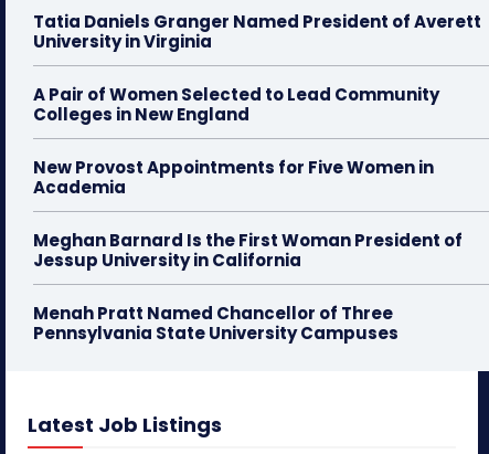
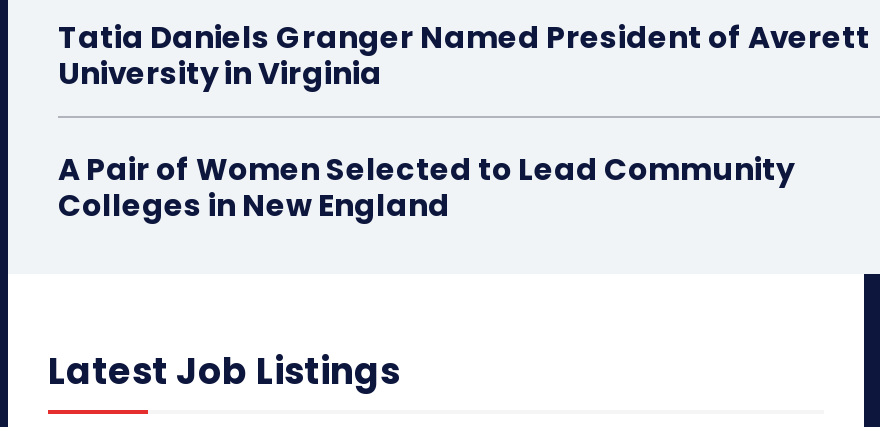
[33,156,463,345] New Provost Appointments for Five Women in | Academia | Meghan Barnard Is the First Woman President of | Jessup University in California | Menah Pratt Named Chancellor of Three | Pennsylvania State University Campuses -> none

